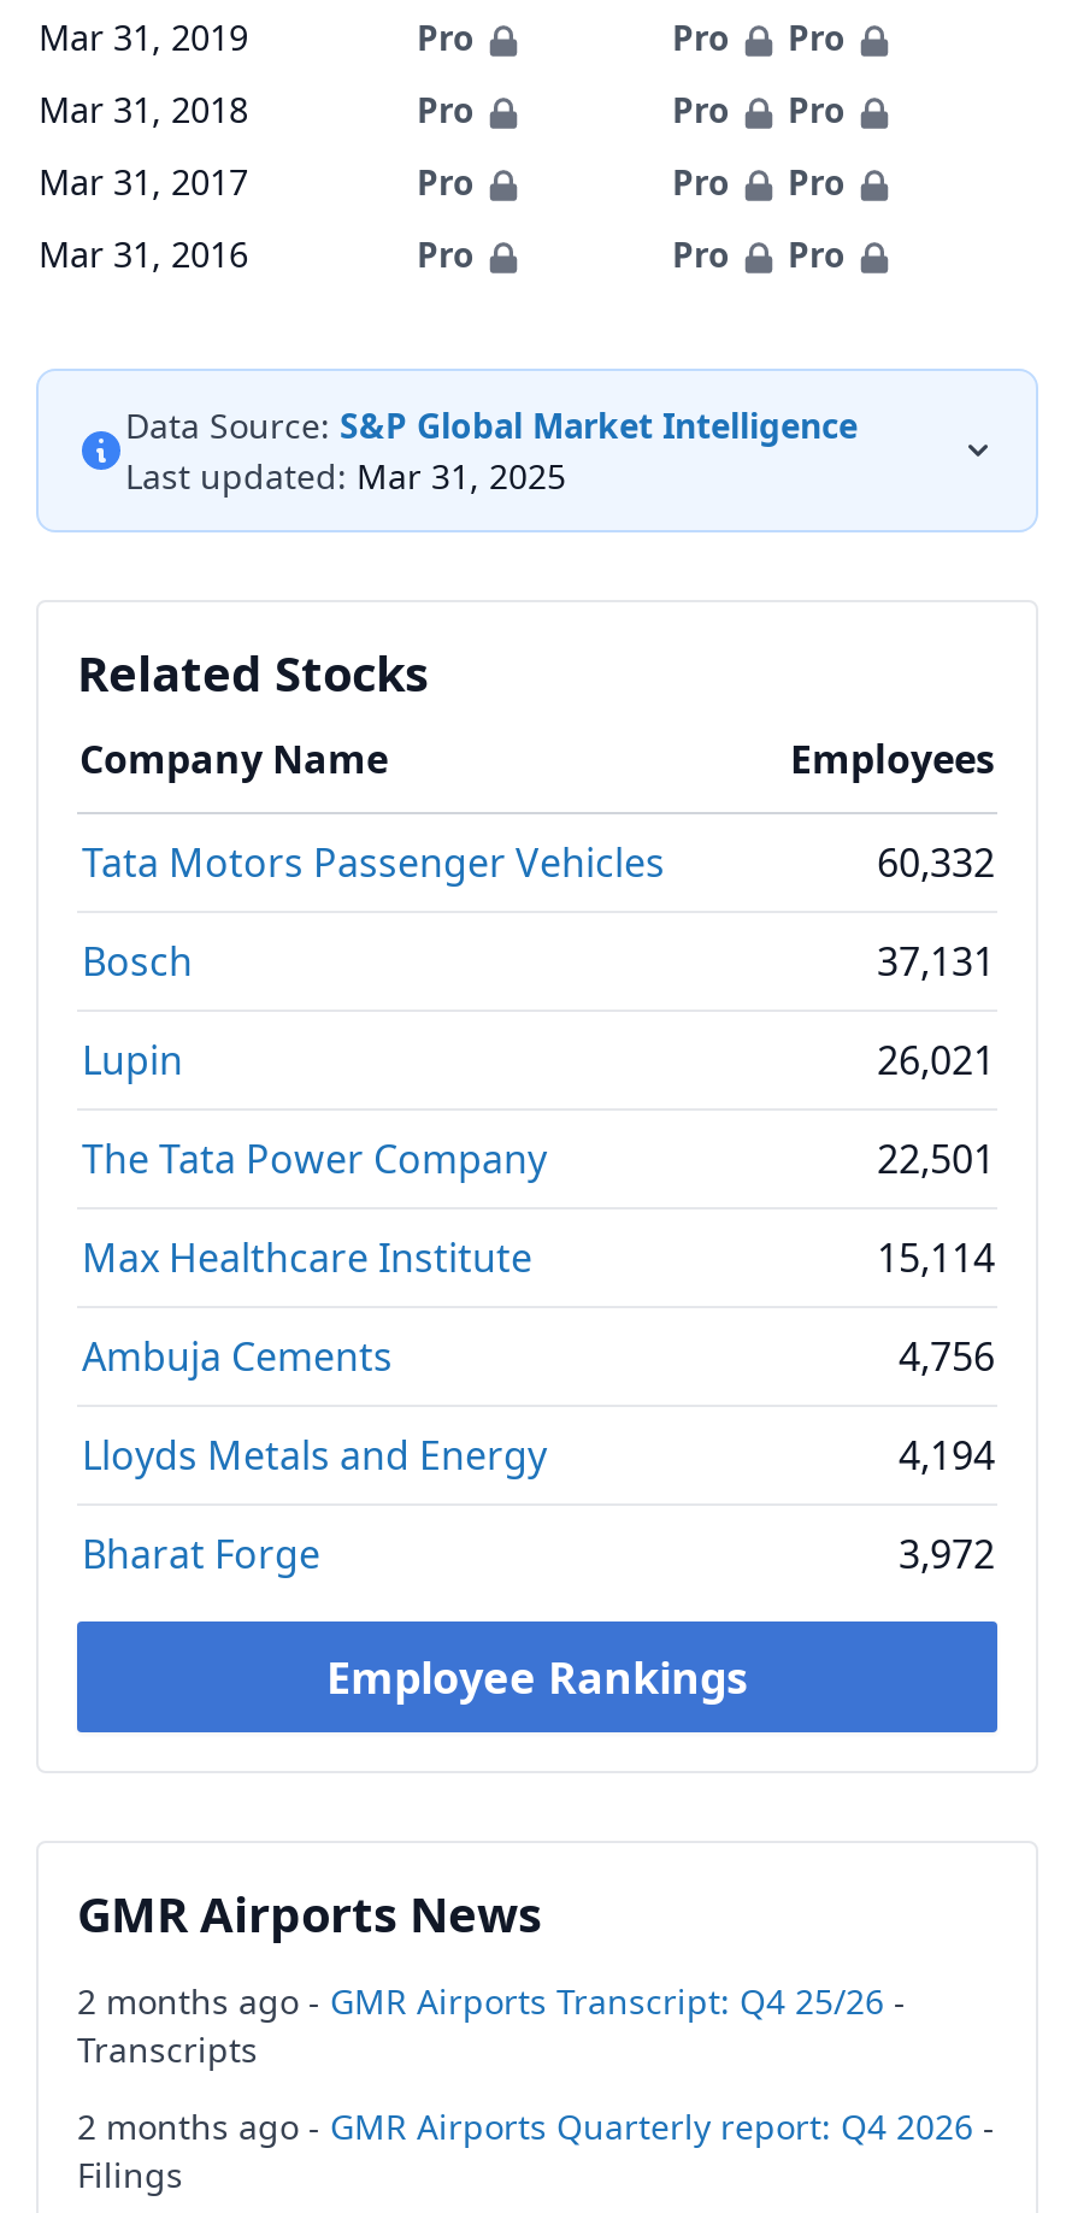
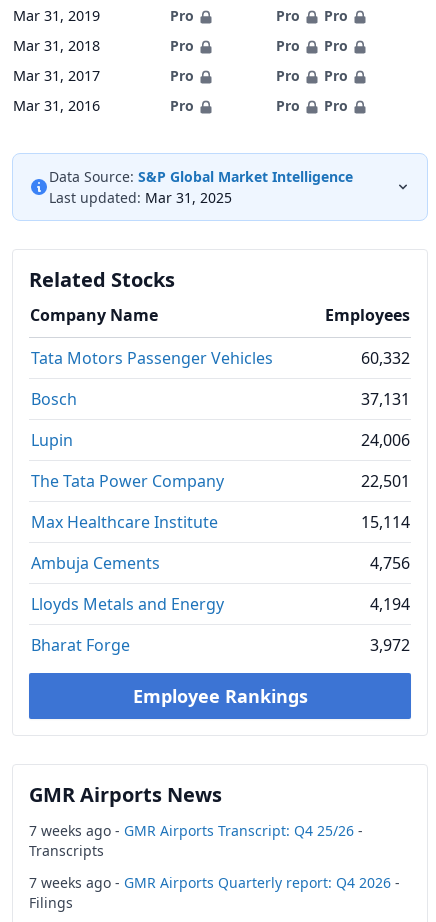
[877,1034,995,1087] 26,021 -> [361,429,410,451] 24,006
[77,1978,906,2024] 2 months ago - GMR Airports Transcript: Q4 25/26 - -> [29,821,363,840] 7 weeks ago - GMR Airports Transcript: Q4 25/26 -
[77,2103,995,2149] 2 months ago - GMR Airports Quarterly report: Q4 2026 - -> [29,873,400,892] 7 weeks ago - GMR Airports Quarterly report: Q4 2026 -

